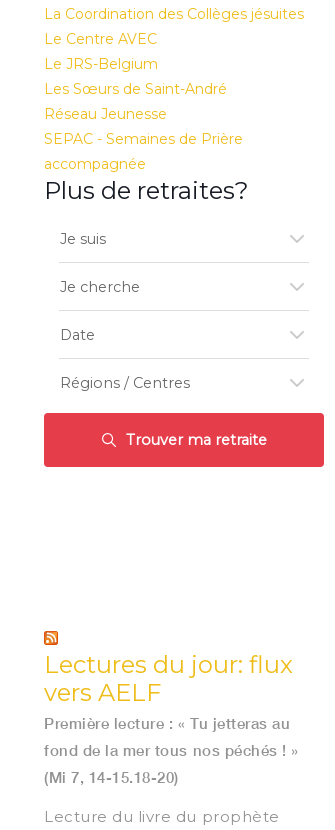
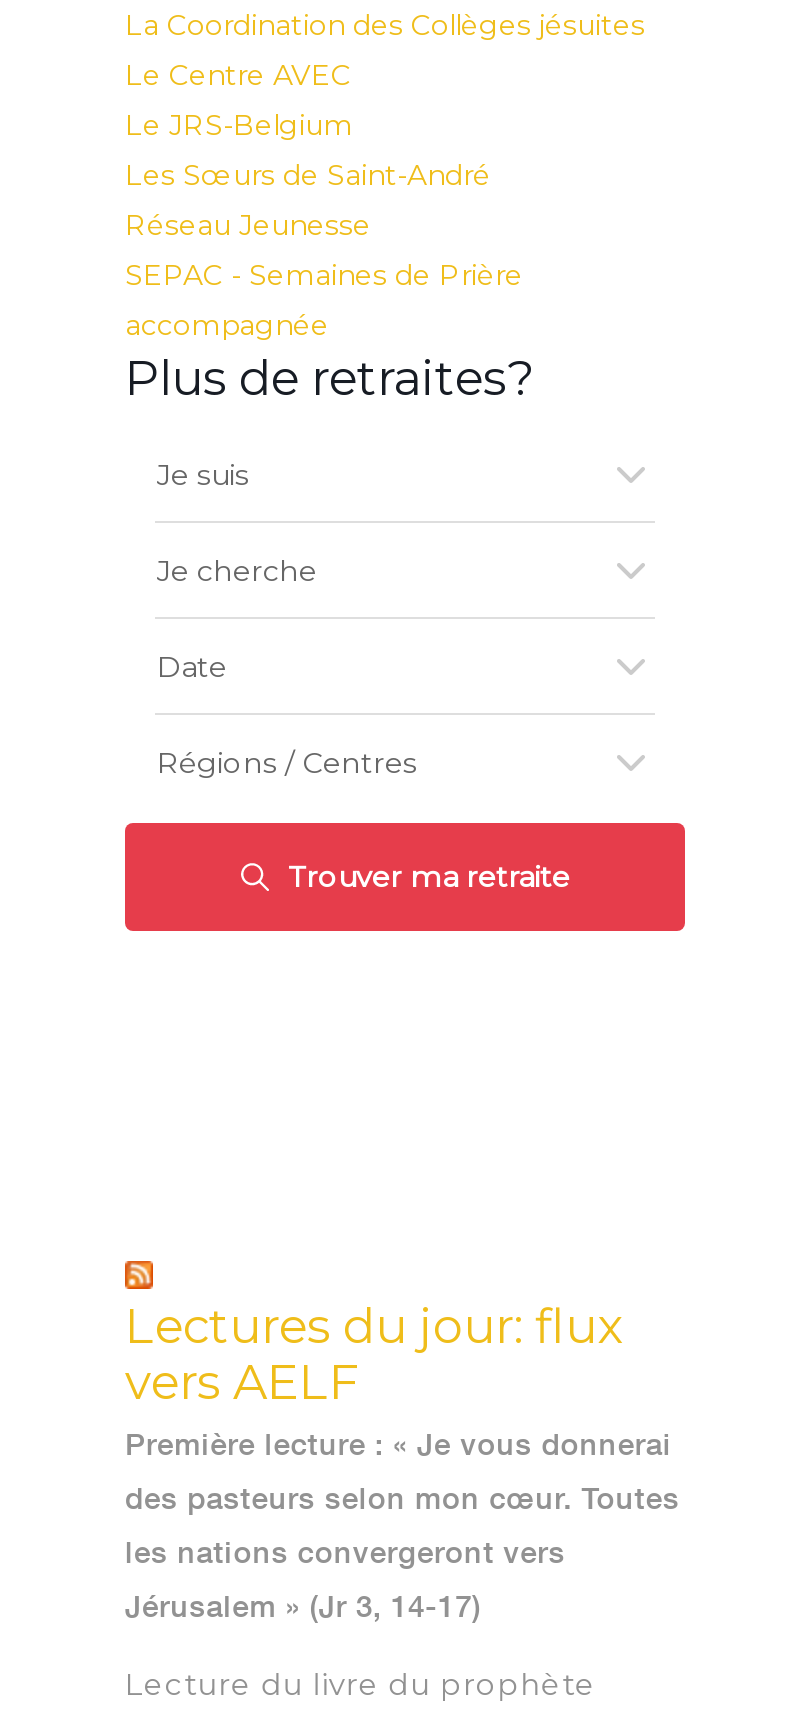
[44,714,299,786] Première lecture : « Tu jetteras au | fond de la mer tous nos péchés ! » | (Mi 7, 14-15.18-20) -> [125,1426,680,1624] Première lecture : « Je vous donnerai | des pasteurs selon mon cœur. Toutes | les nations convergeront vers | Jérusalem » (Jr 3, 14-17)

